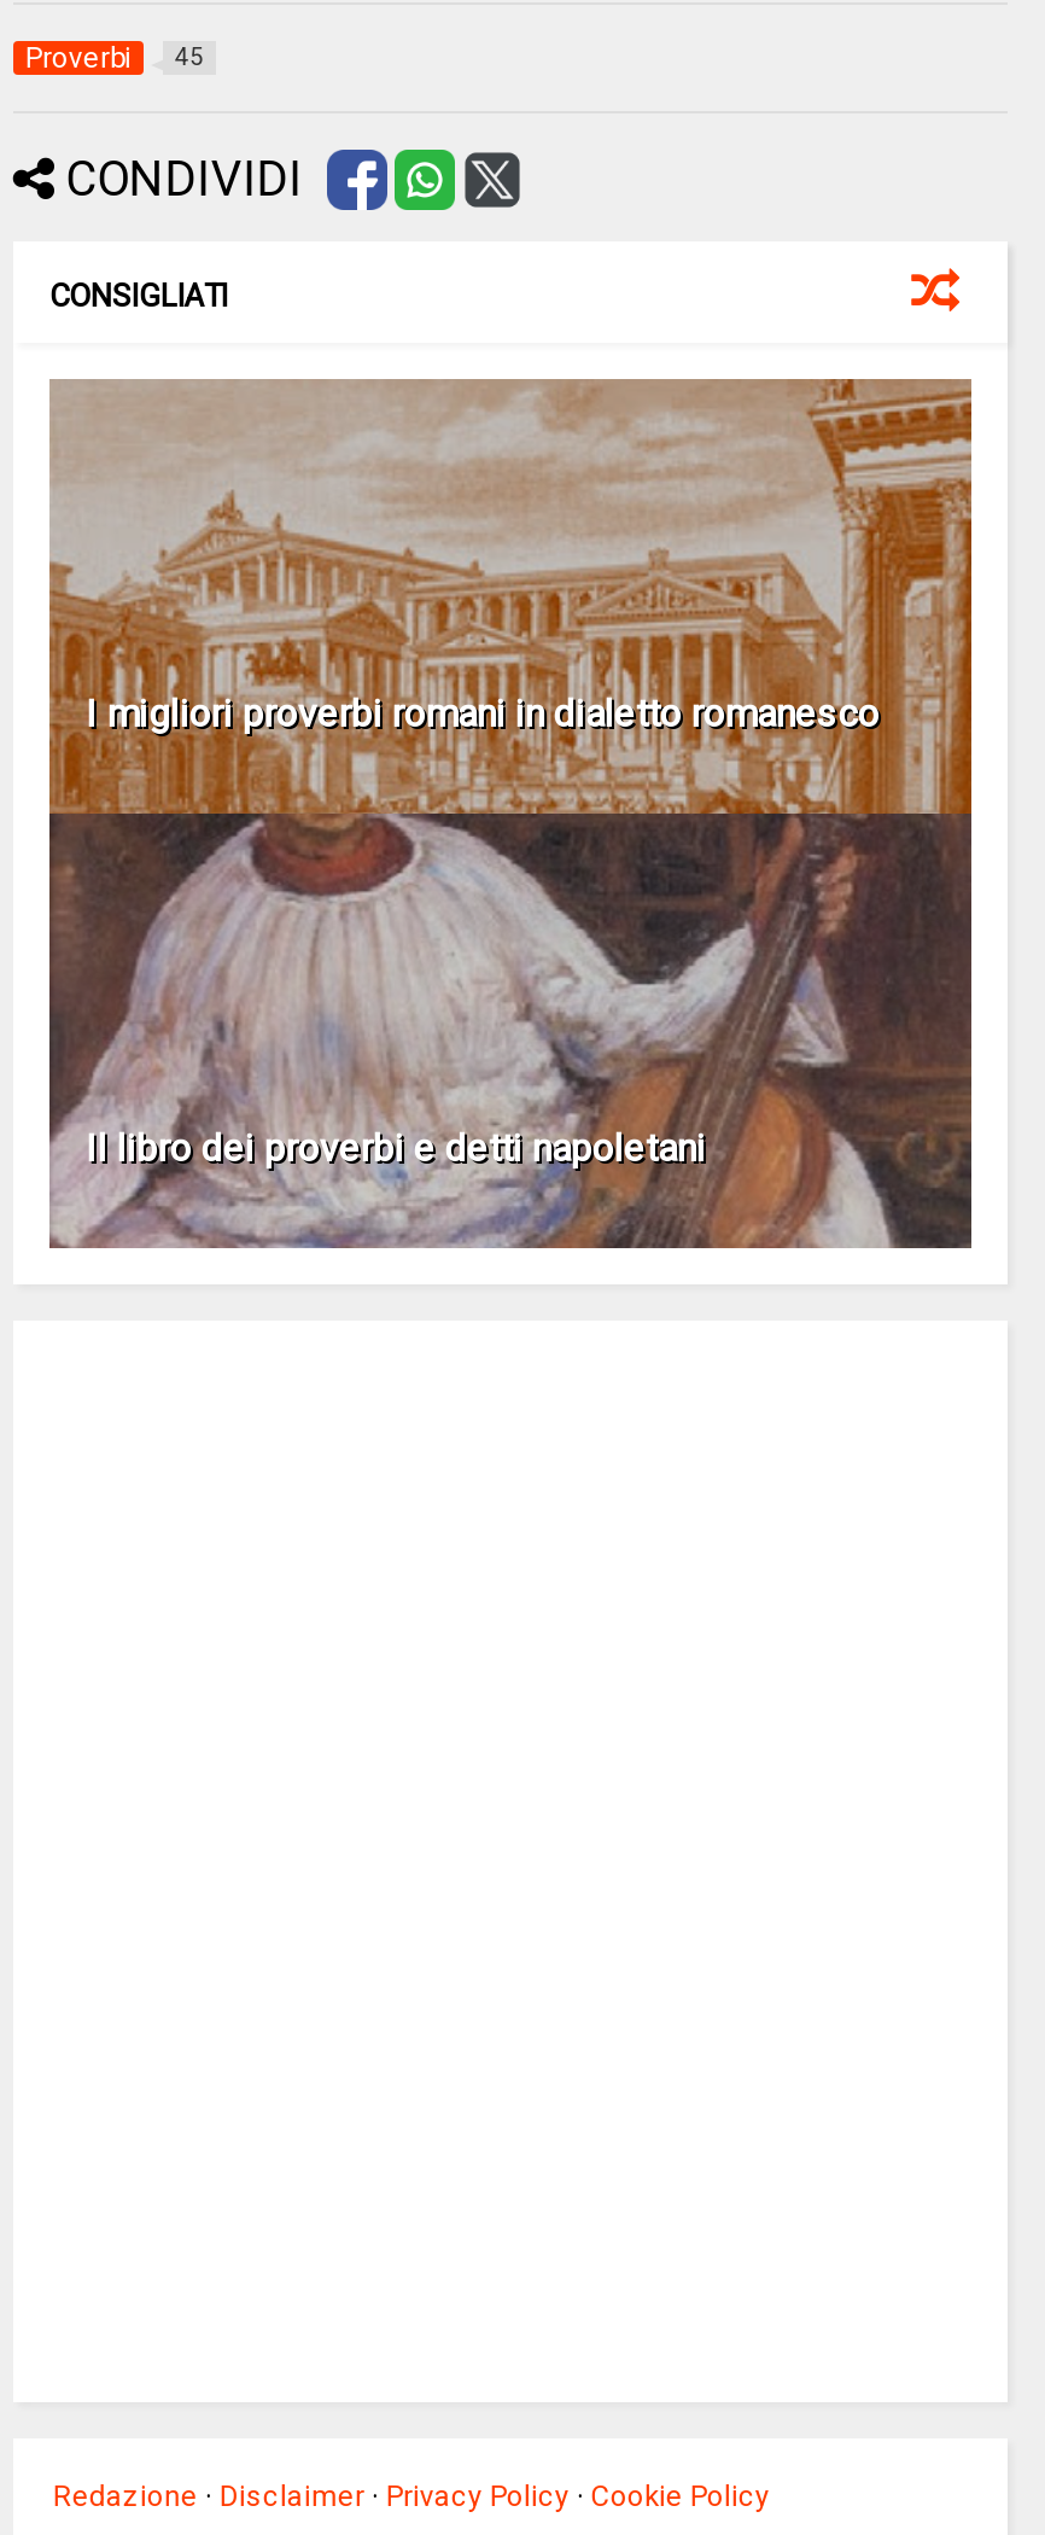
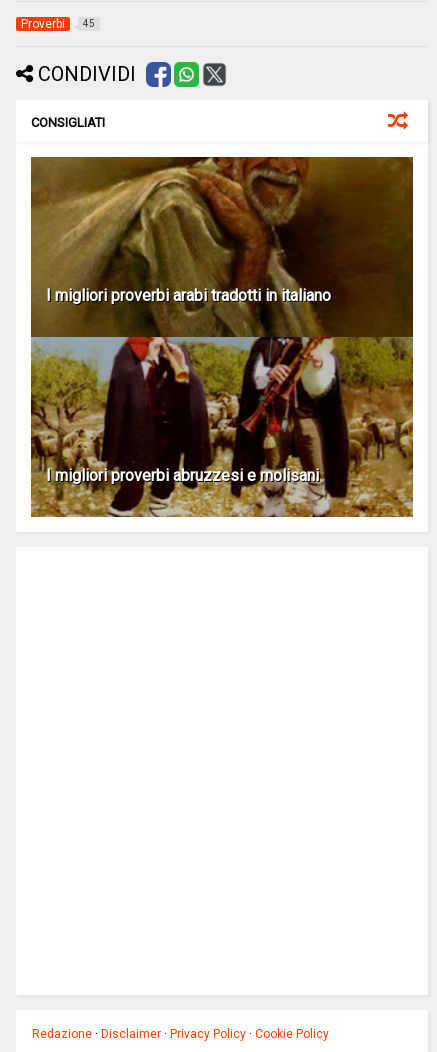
[49,377,974,1251] [image] | I migliori proverbi romani in dialetto romanesco -> [30,157,414,518] [image] | I migliori proverbi arabi tradotti in italiano
[85,1126,706,1171] Il libro dei proverbi e detti napoletani -> [46,466,319,485] I migliori proverbi abruzzesi e molisani

